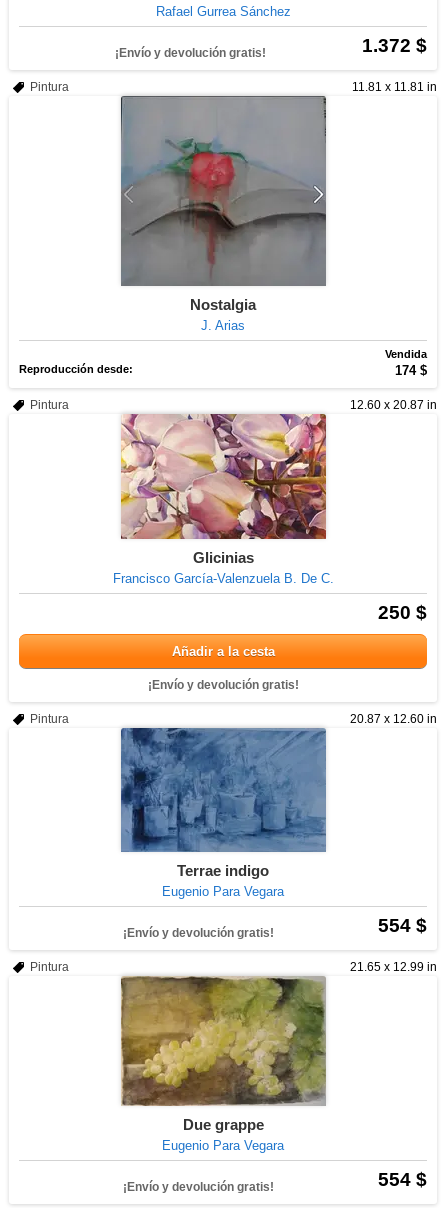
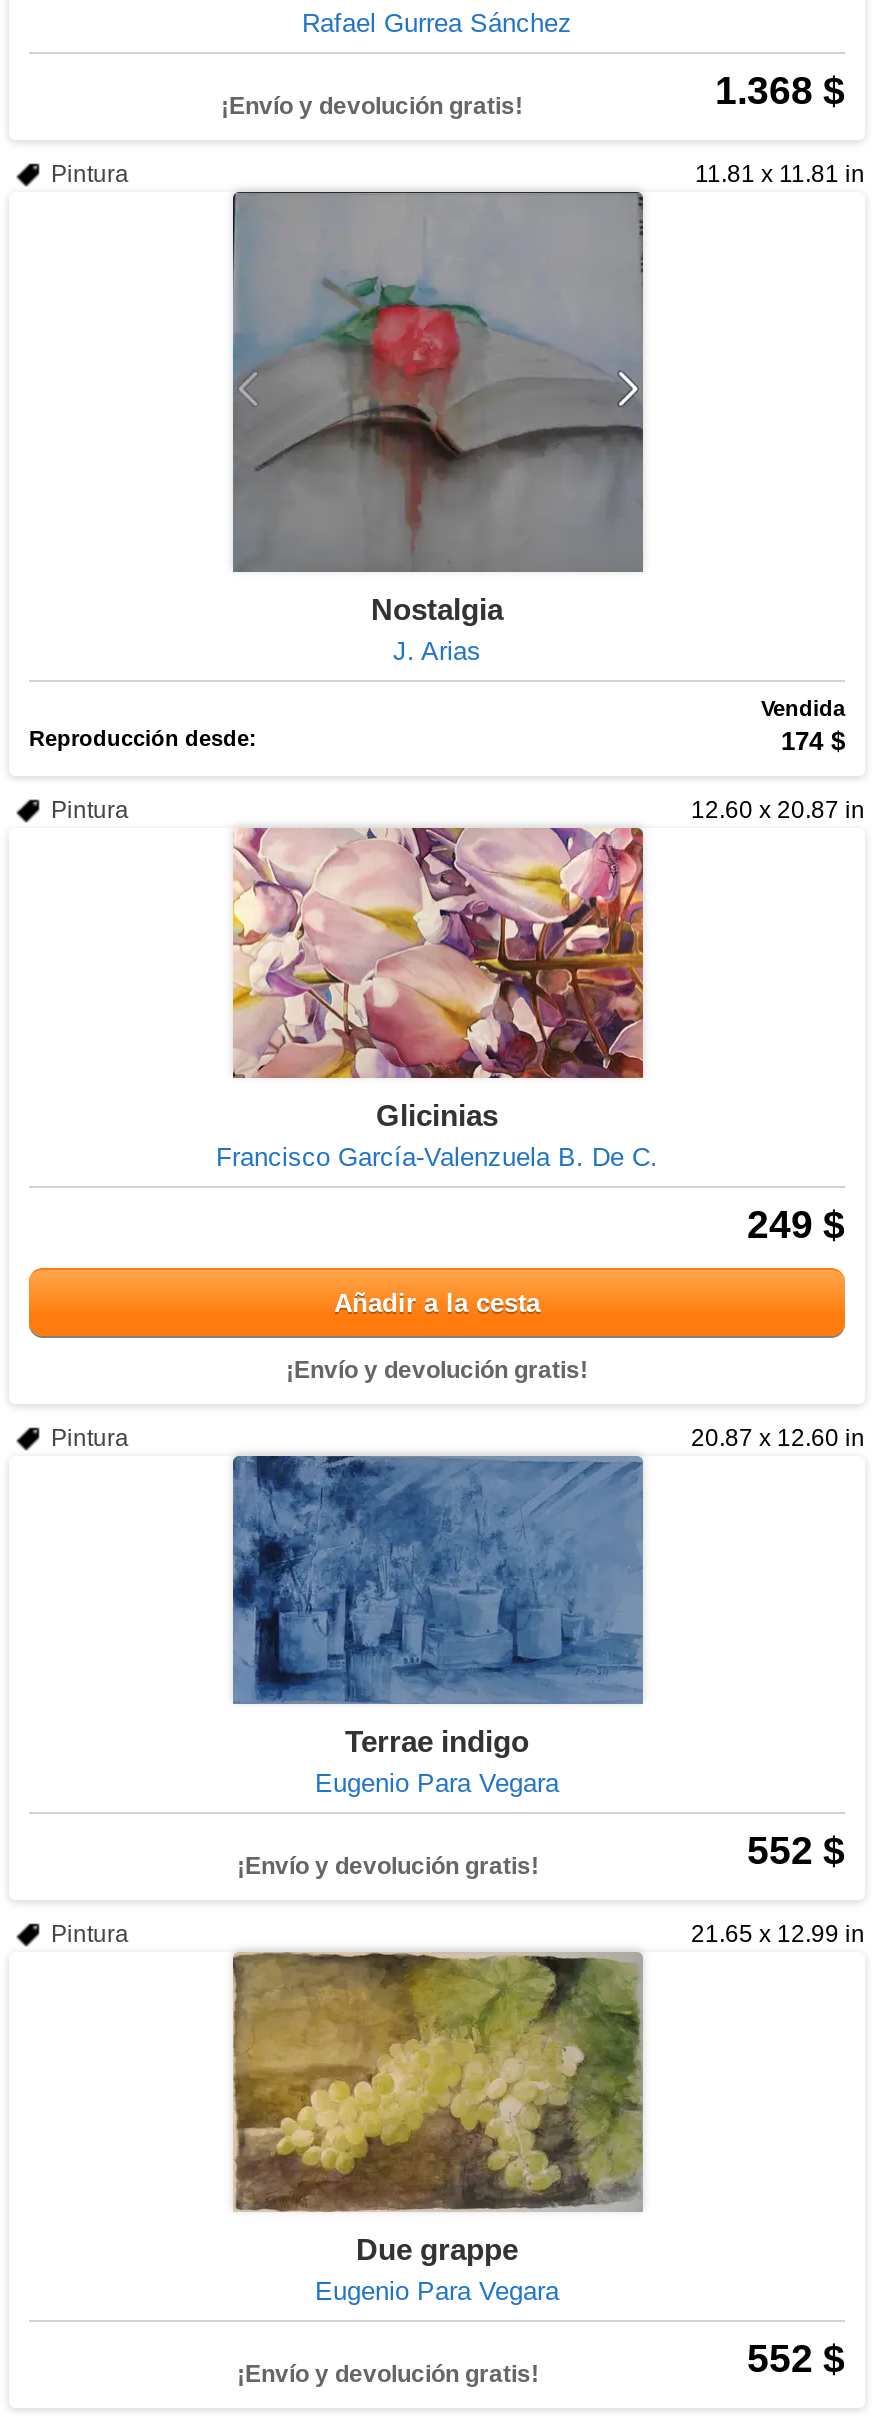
[362,34,427,56] 1.372 $ -> [715,68,845,112] 1.368 $
[378,601,427,623] 250 $ -> [747,1202,845,1246] 249 $
[378,914,427,936] 554 $ -> [747,1828,845,1872] 552 $
[378,1168,427,1190] 554 $ -> [747,2336,845,2380] 552 $

